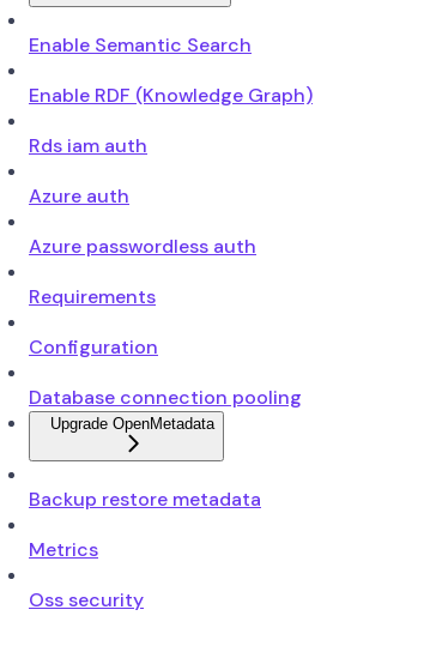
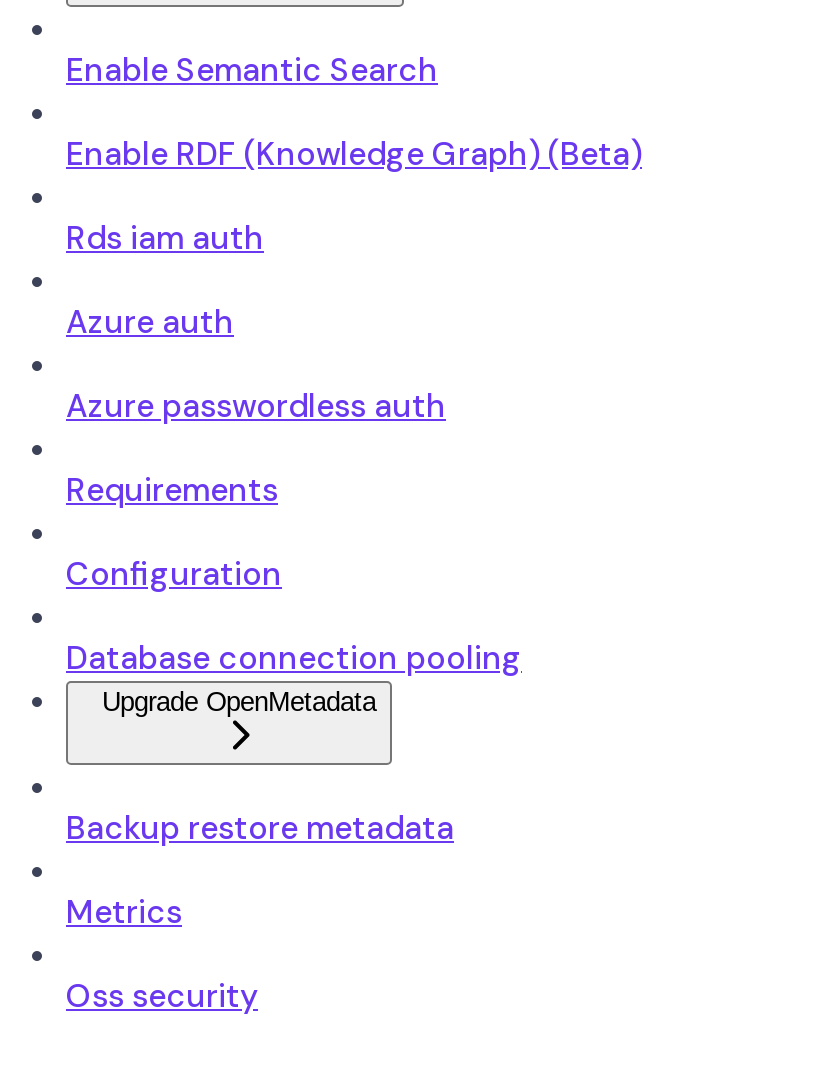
[29,82,313,108] Enable RDF (Knowledge Graph) -> [66,133,642,175] Enable RDF (Knowledge Graph) (Beta)

